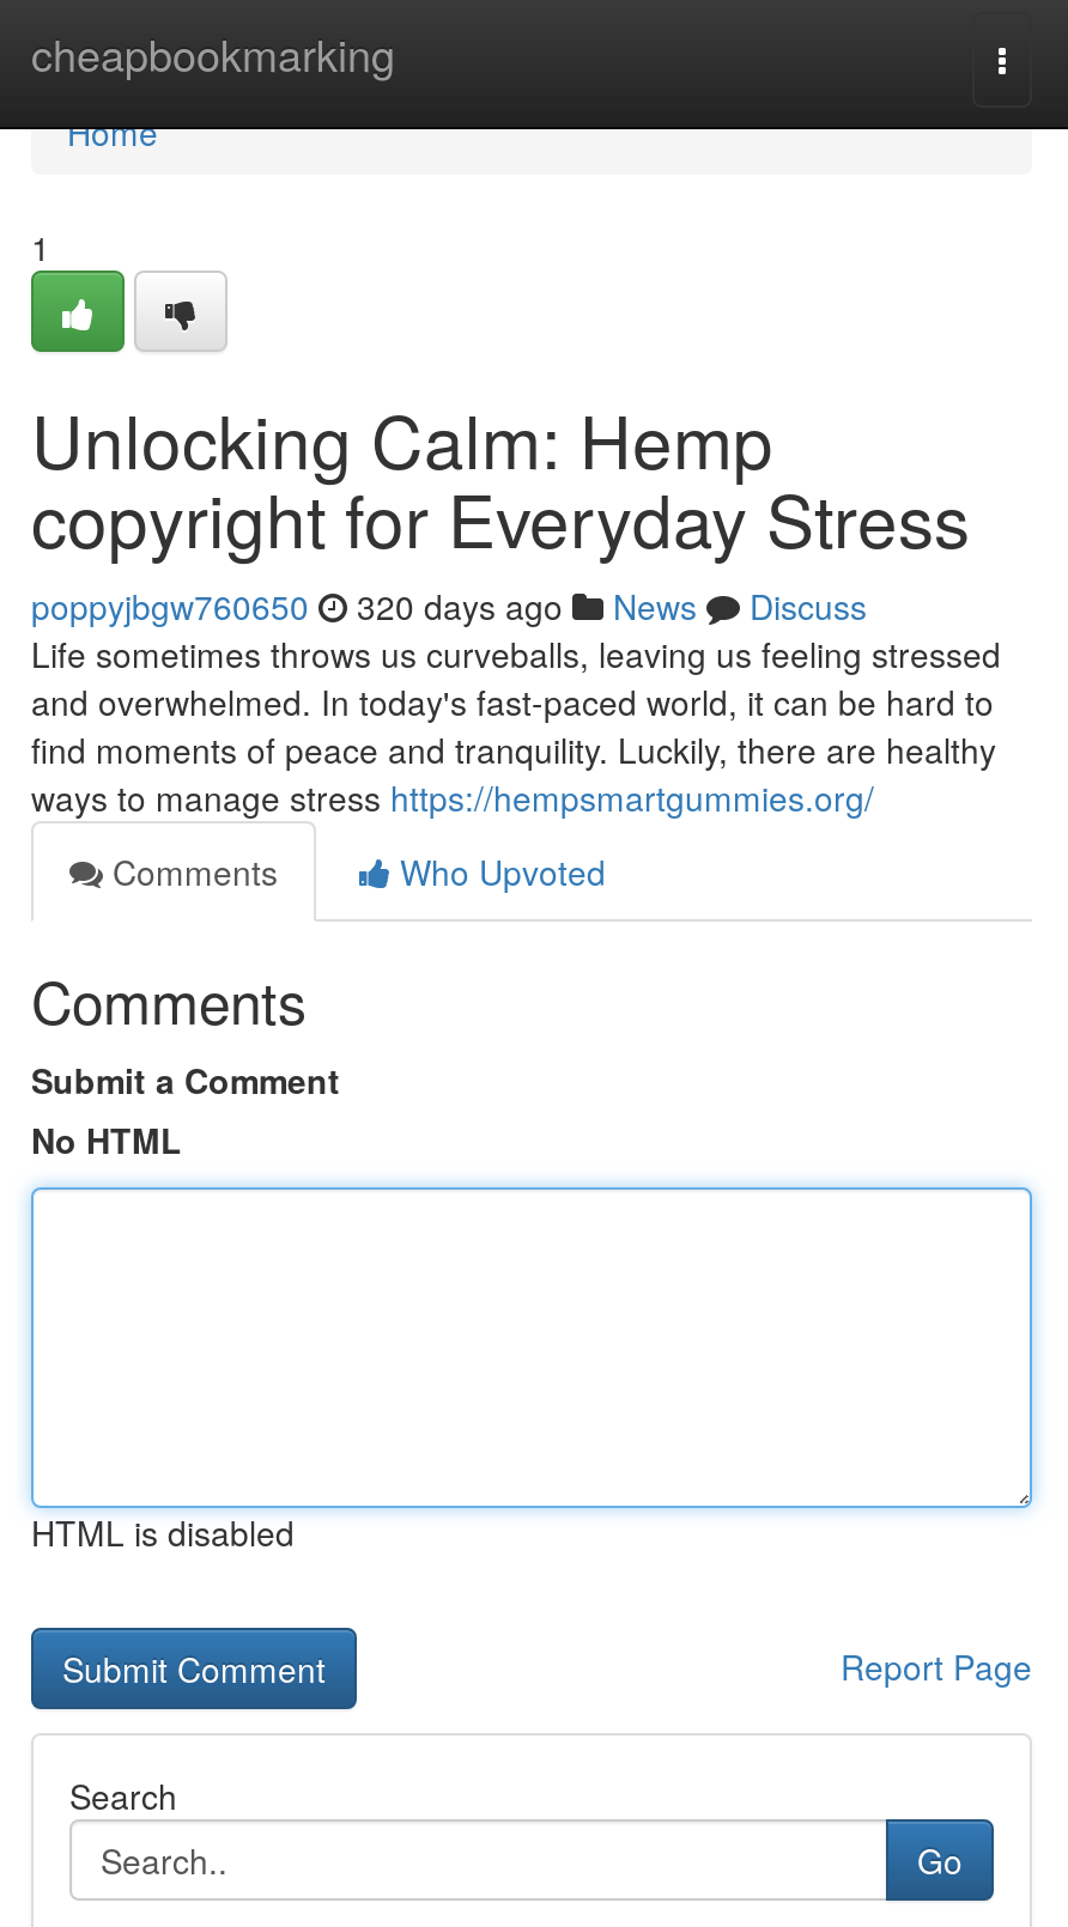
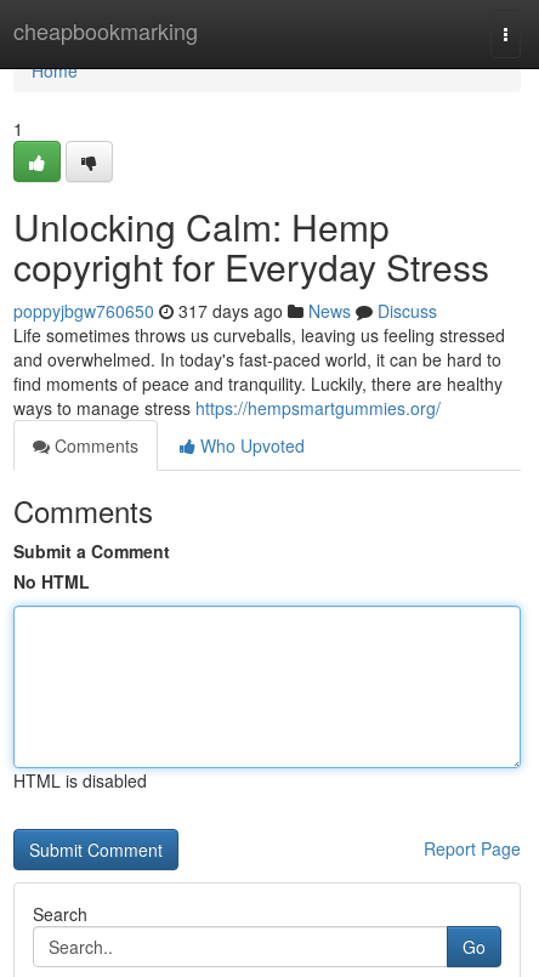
[31,582,867,630] poppyjbgw760650 320 days ago News Discuss -> [13,299,437,323] poppyjbgw760650 317 days ago News Discuss

